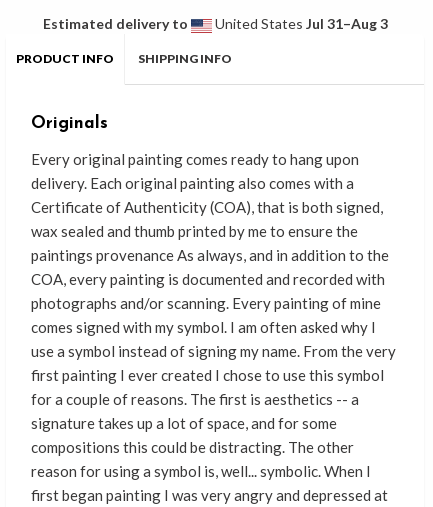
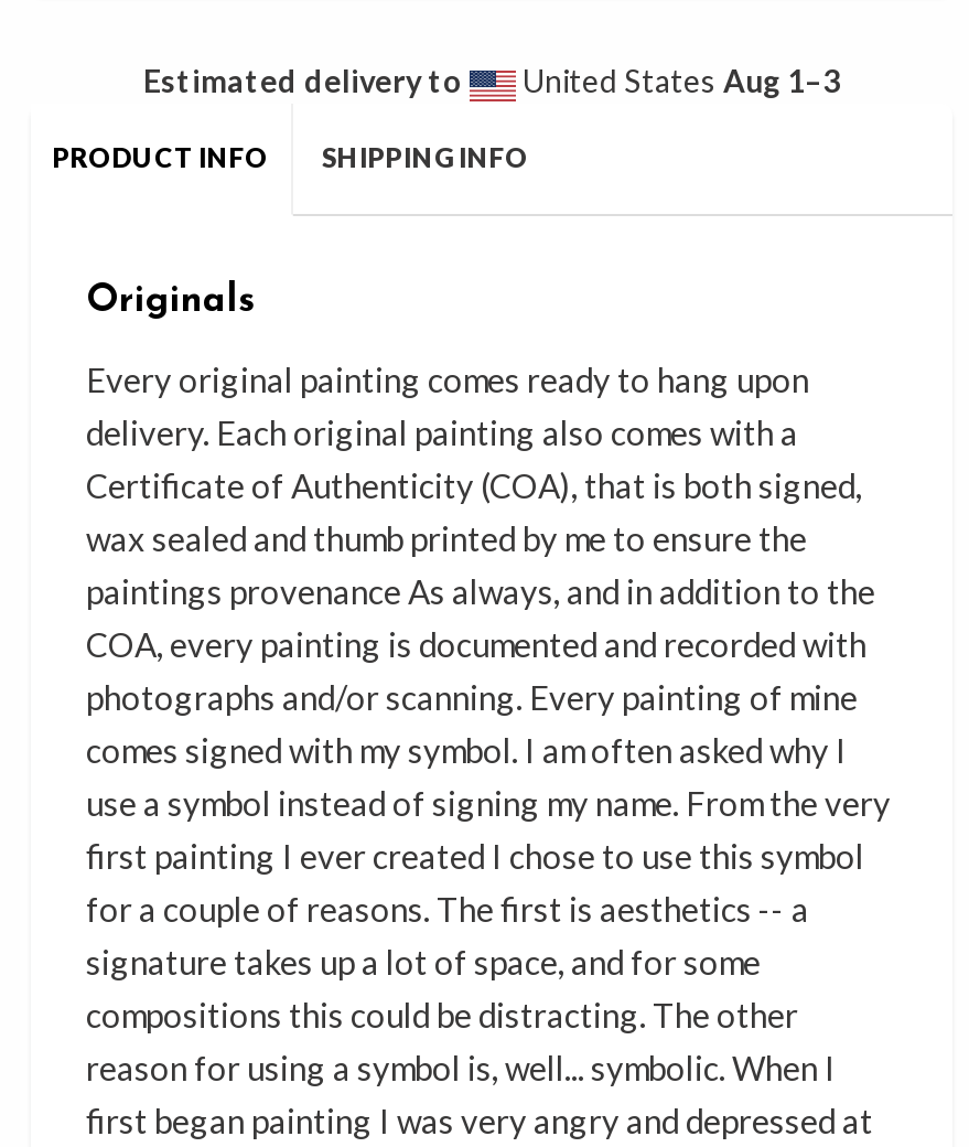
[211,15,387,32] United States Jul 31–Aug 3 -> [516,62,840,99] United States Aug 1–3

